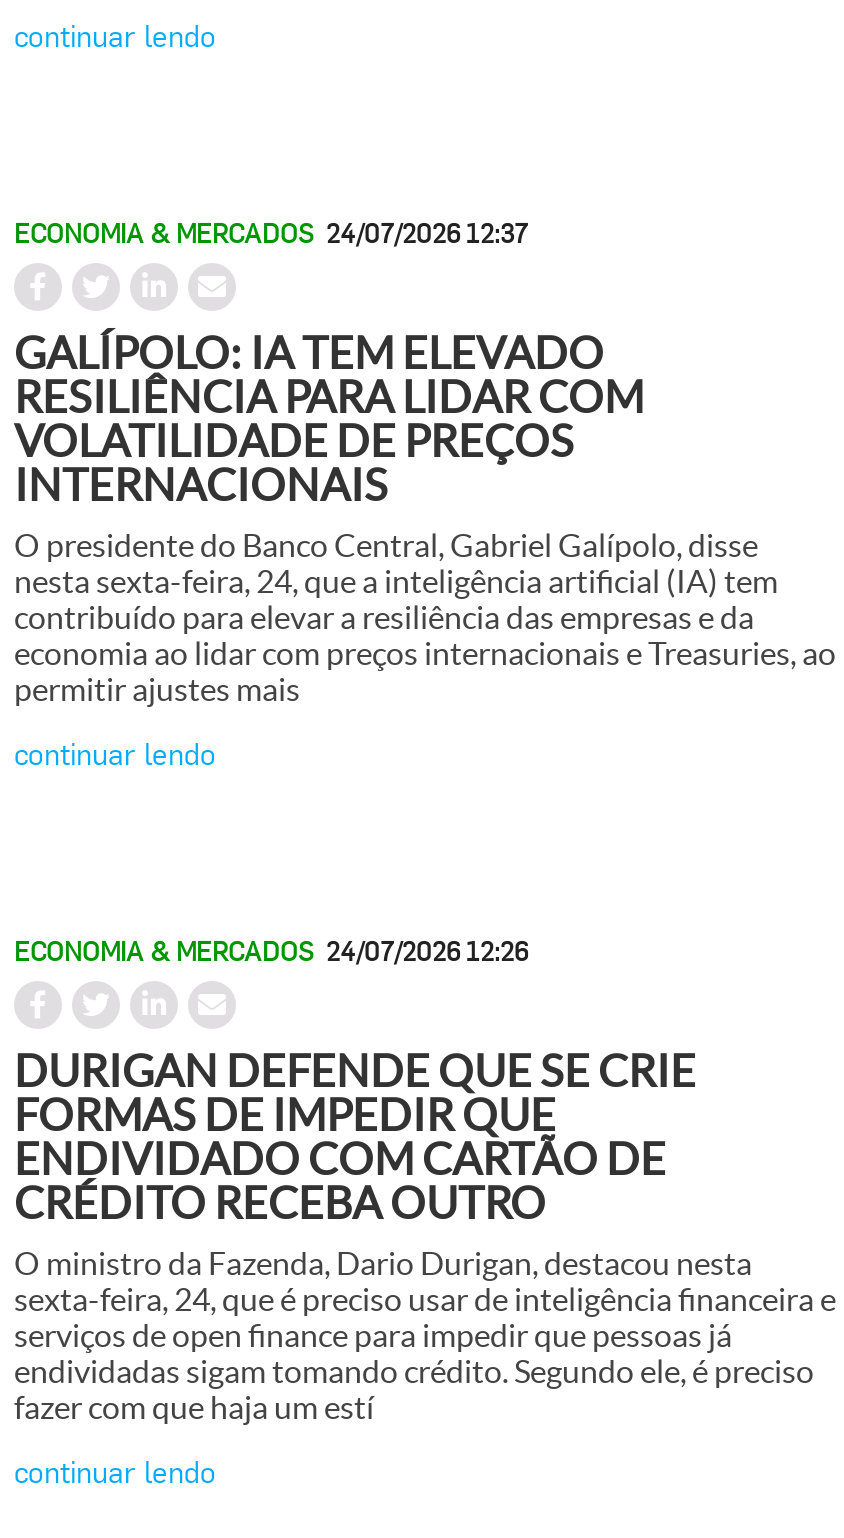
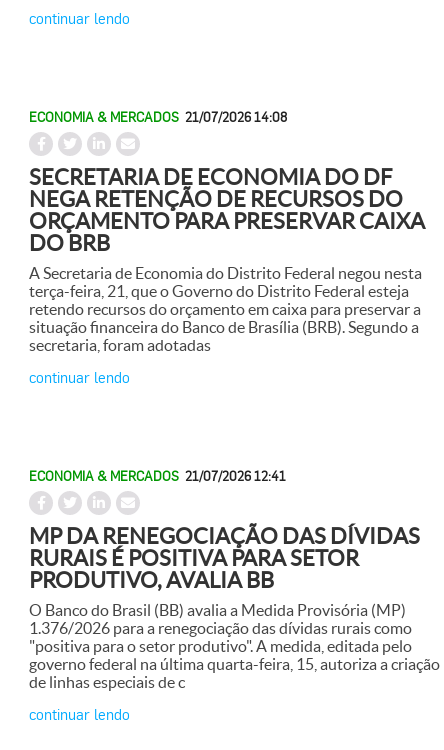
[14,216,528,248] ECONOMIA & MERCADOS 24/07/2026 12:37 -> [29,109,287,125] ECONOMIA & MERCADOS 21/07/2026 14:08
[14,328,836,706] GALÍPOLO: IA TEM ELEVADO | RESILIÊNCIA PARA LIDAR COM | VOLATILIDADE DE PREÇOS | INTERNACIONAIS | O presidente do Banco Central, Gabriel Galípolo, disse | nesta sexta-feira, 24, que a inteligência artificial (IA) tem | contribuído para elevar a resiliência das empresas e da | economia ao lidar com preços internacionais e Treasuries, ao | permitir ajustes mais -> [29,165,425,354] SECRETARIA DE ECONOMIA DO DF | NEGA RETENÇÃO DE RECURSOS DO | ORÇAMENTO PARA PRESERVAR CAIXA | DO BRB | A Secretaria de Economia do Distrito Federal negou nesta | terça-feira, 21, que o Governo do Distrito Federal esteja | retendo recursos do orçamento em caixa para preservar a | situação financeira do Banco de Brasília (BRB). Segundo a | secretaria, foram adotadas
[14,934,528,966] ECONOMIA & MERCADOS 24/07/2026 12:26 -> [29,468,286,484] ECONOMIA & MERCADOS 21/07/2026 12:41
[14,1046,836,1424] DURIGAN DEFENDE QUE SE CRIE | FORMAS DE IMPEDIR QUE | ENDIVIDADO COM CARTÃO DE | CRÉDITO RECEBA OUTRO | O ministro da Fazenda, Dario Durigan, destacou nesta | sexta-feira, 24, que é preciso usar de inteligência financeira e | serviços de open finance para impedir que pessoas já | endividadas sigam tomando crédito. Segundo ele, é preciso | fazer com que haja um estí -> [29,524,440,691] MP DA RENEGOCIAÇÃO DAS DÍVIDAS | RURAIS É POSITIVA PARA SETOR | PRODUTIVO, AVALIA BB | O Banco do Brasil (BB) avalia a Medida Provisória (MP) | 1.376/2026 para a renegociação das dívidas rurais como | "positiva para o setor produtivo". A medida, editada pelo | governo federal na última quarta-feira, 15, autoriza a criação | de linhas especiais de c

